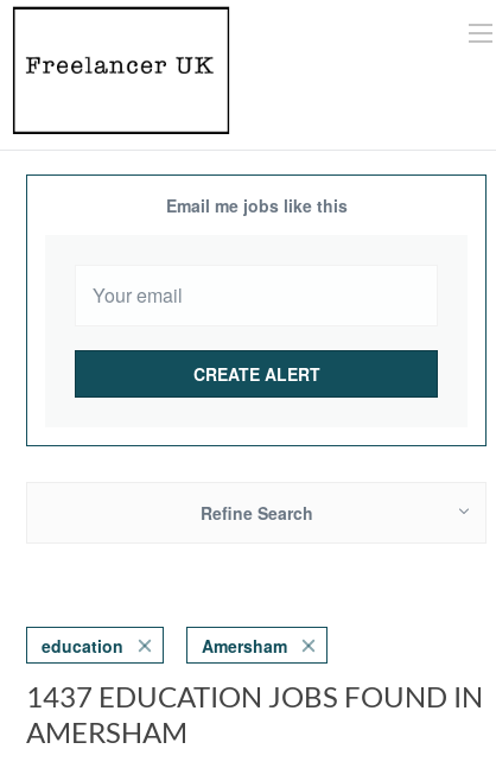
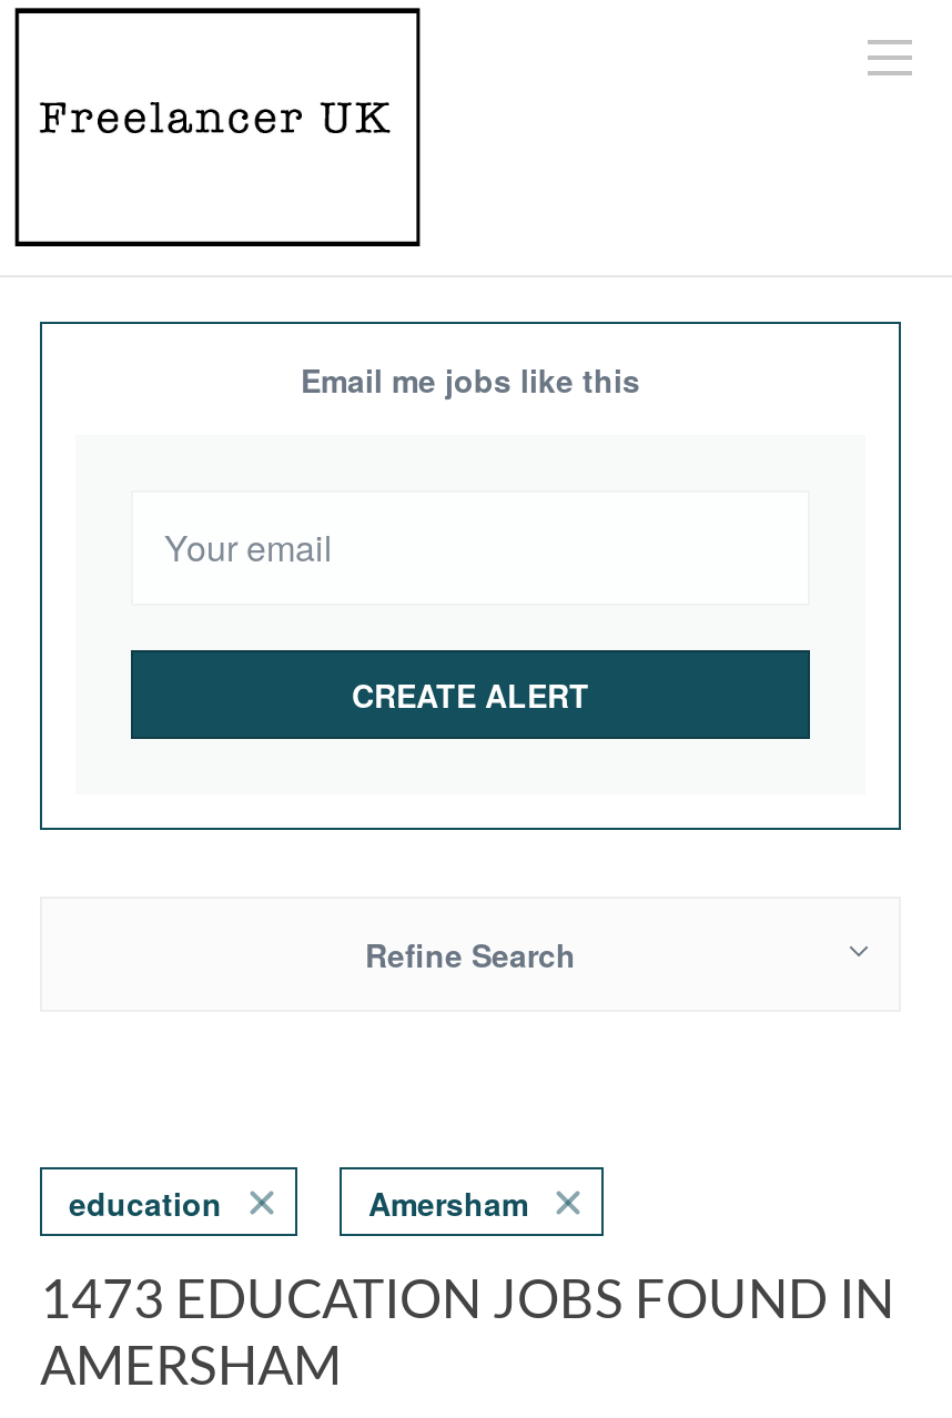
[26,679,483,713] 1437 EDUCATION JOBS FOUND IN -> [40,1265,894,1329] 1473 EDUCATION JOBS FOUND IN

